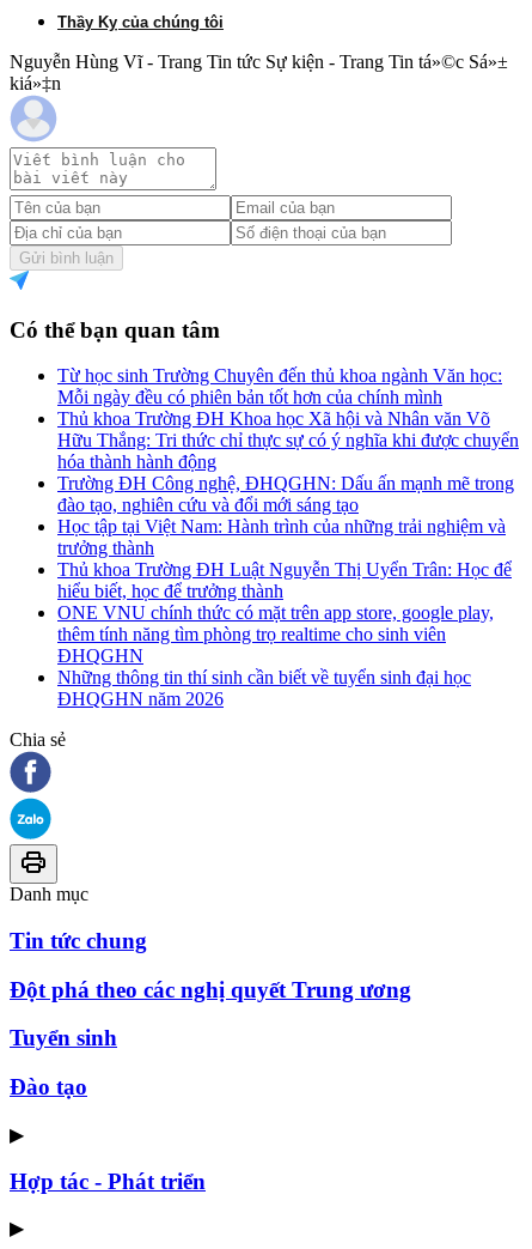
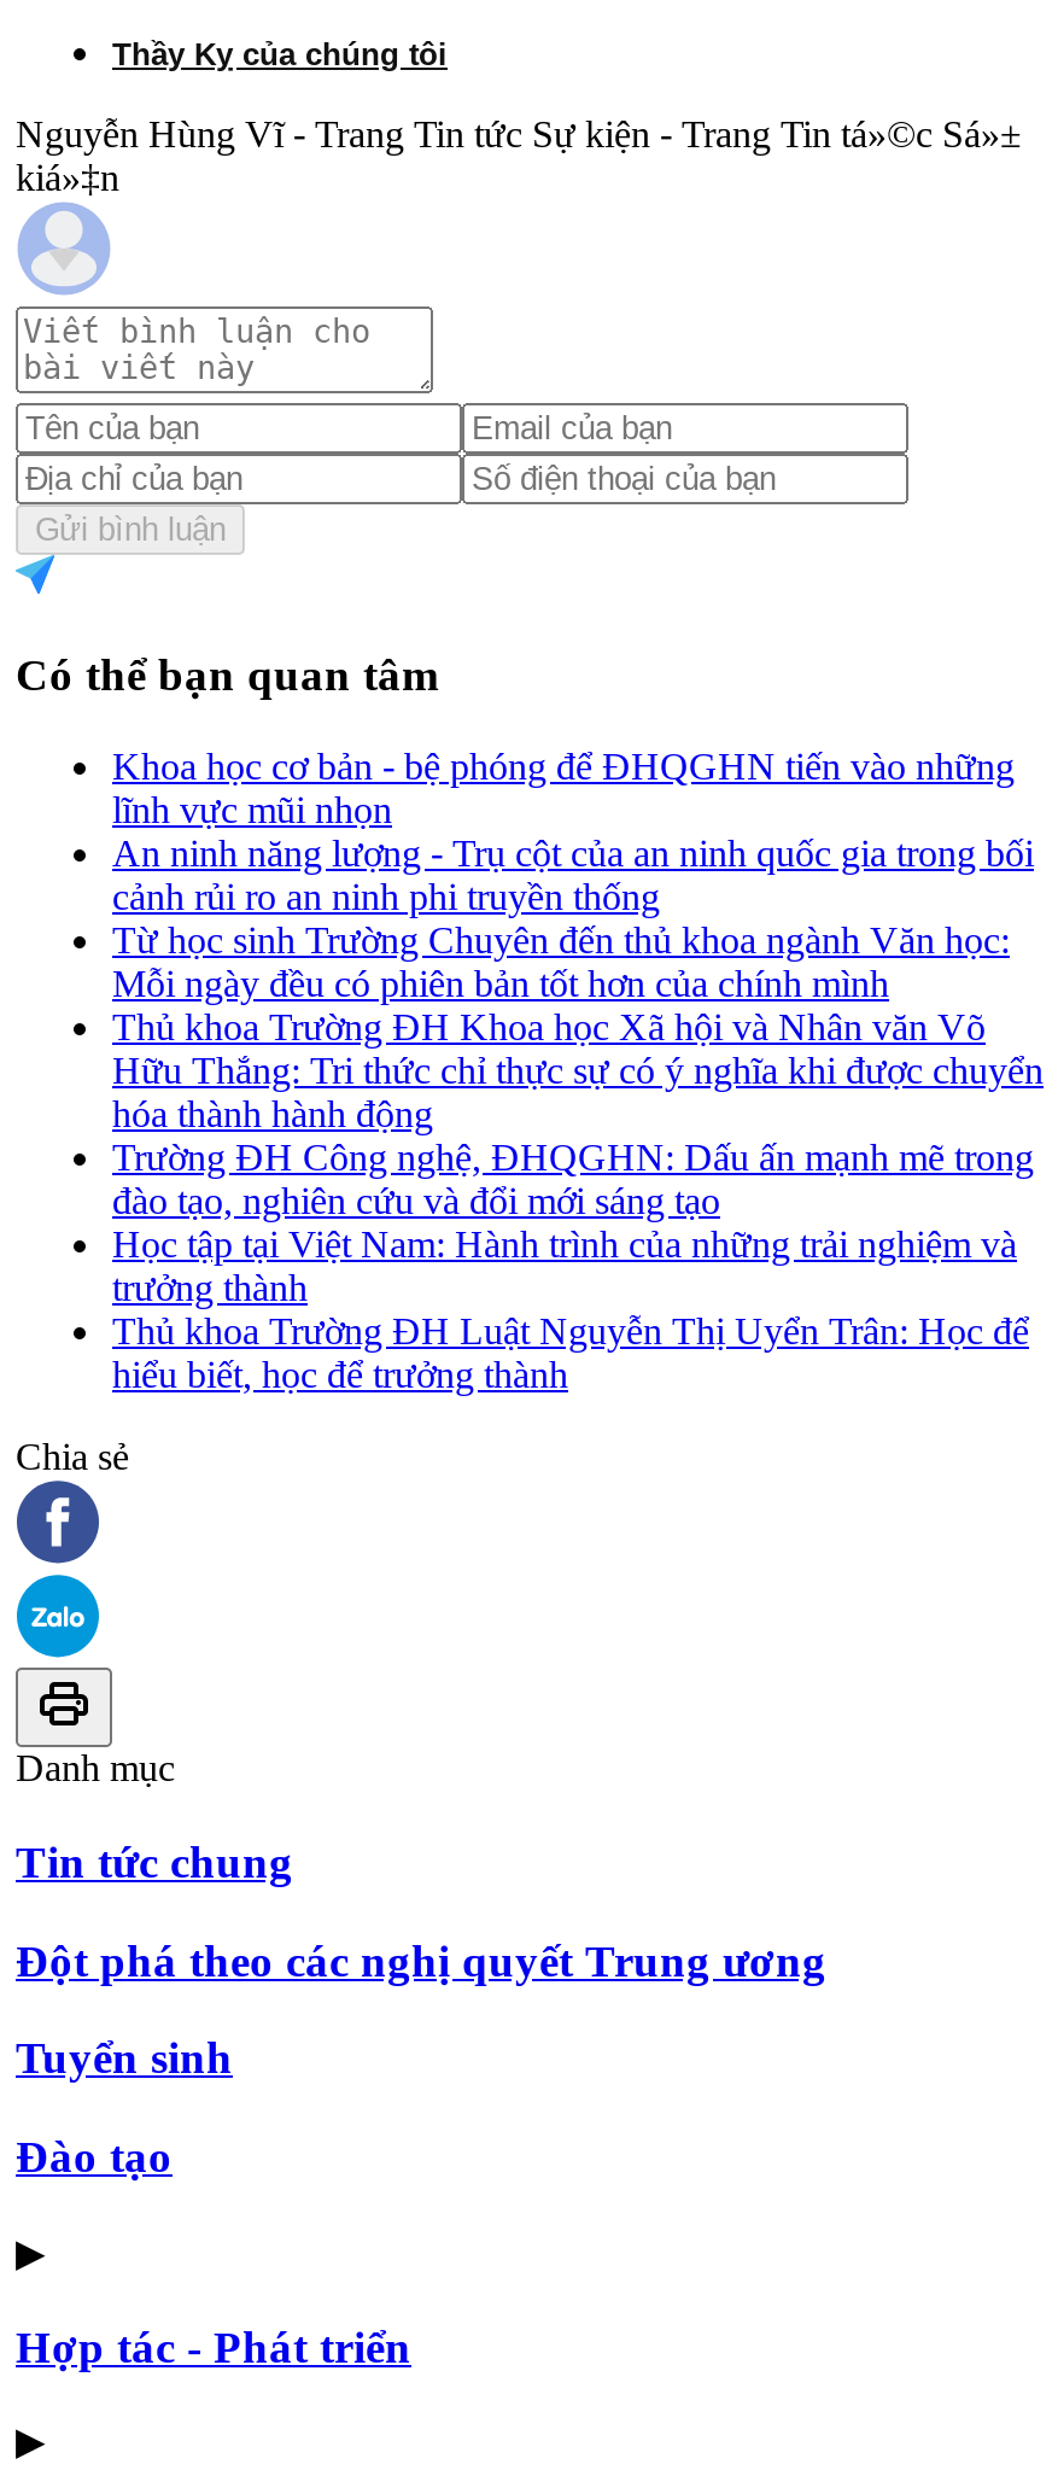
none -> [112,746,1034,918] Khoa học cơ bản - bệ phóng để ĐHQGHN tiến vào những | lĩnh vực mũi nhọn | An ninh năng lượng - Trụ cột của an ninh quốc gia trong bối | cảnh rủi ro an ninh phi truyền thống
moved [57,365,519,601] -> [112,920,1044,1395]: Từ học sinh Trường Chuyên đến thủ khoa ngành Văn học: | Mỗi ngày đều có phiên bản tốt hơn của chính mình | Thủ khoa Trường ĐH Khoa học Xã hội và Nhân văn Võ | ... | Thủ khoa Trường ĐH Luật Nguyễn Thị Uyển Trân: Học để | hiểu biết, học để trưởng thành
[57,603,494,709] ONE VNU chính thức có mặt trên app store, google play, | thêm tính năng tìm phòng trọ realtime cho sinh viên | ĐHQGHN | Những thông tin thí sinh cần biết về tuyển sinh đại học | ĐHQGHN năm 2026 -> none

